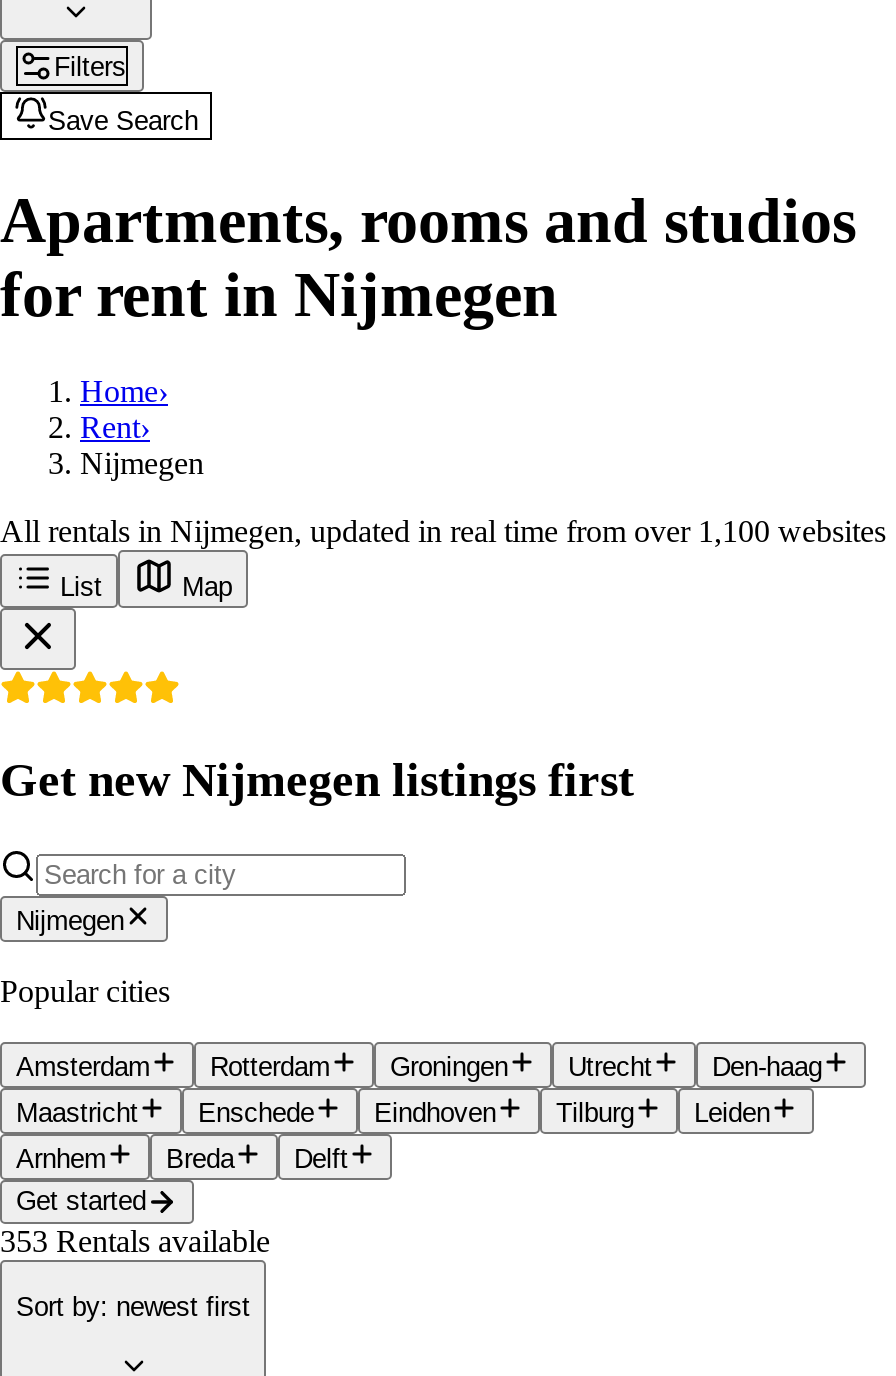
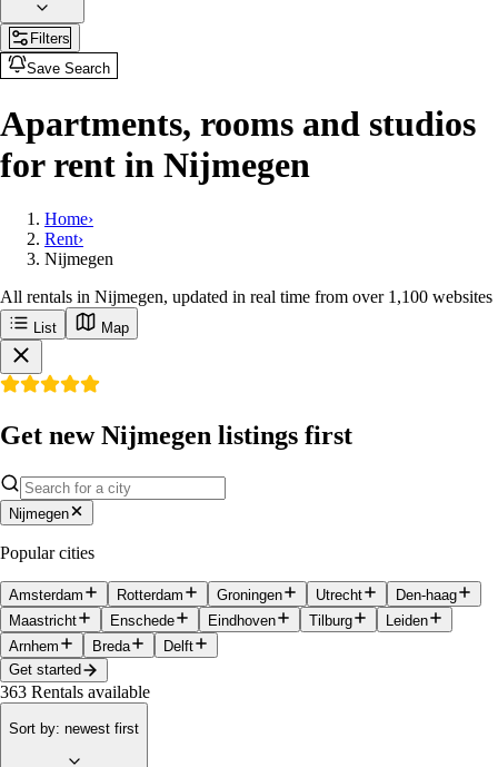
[0,1224,270,1258] 353 Rentals available -> [0,682,150,701] 363 Rentals available

